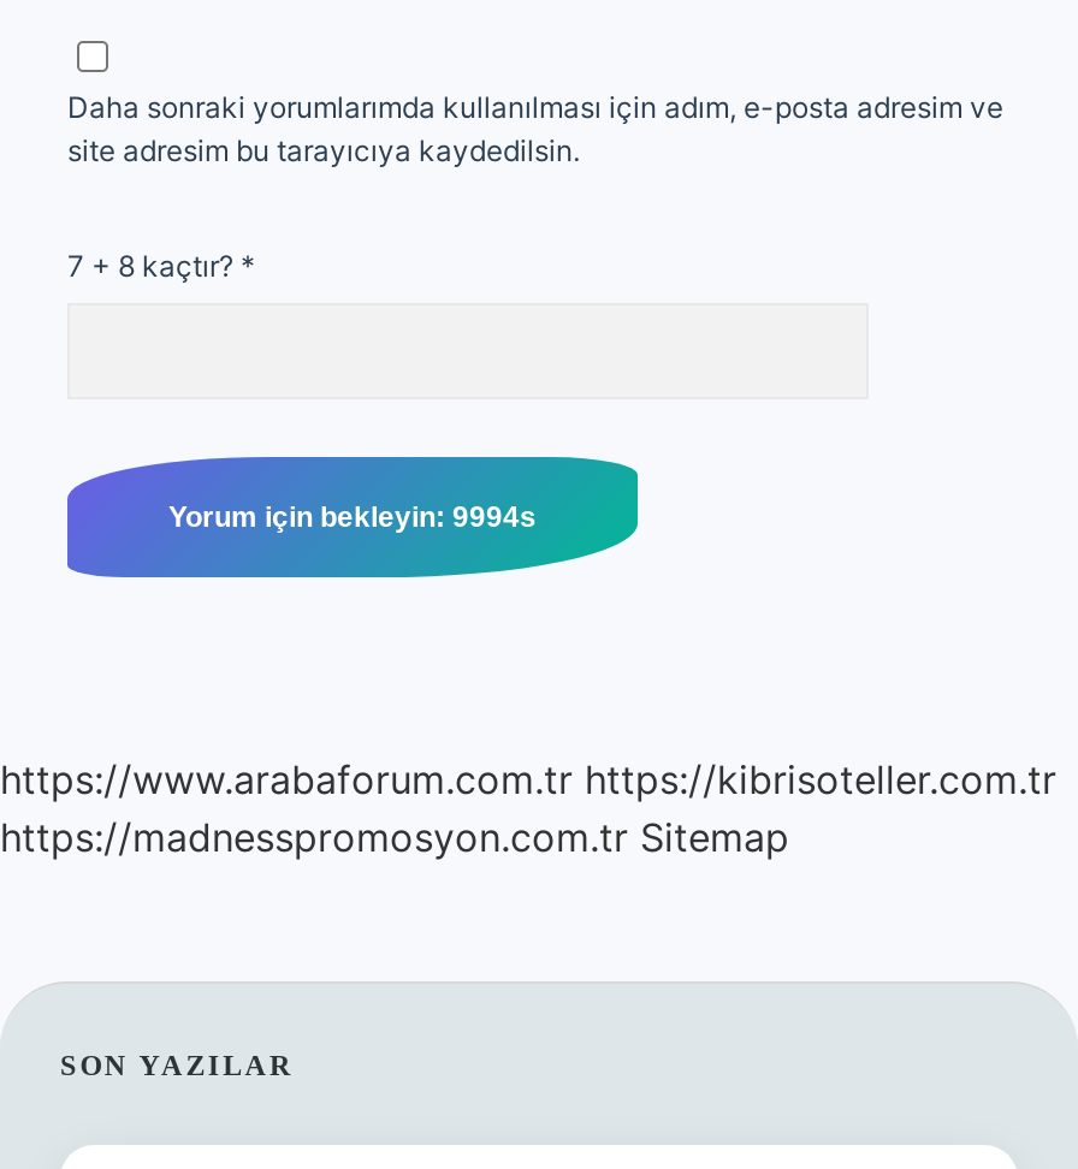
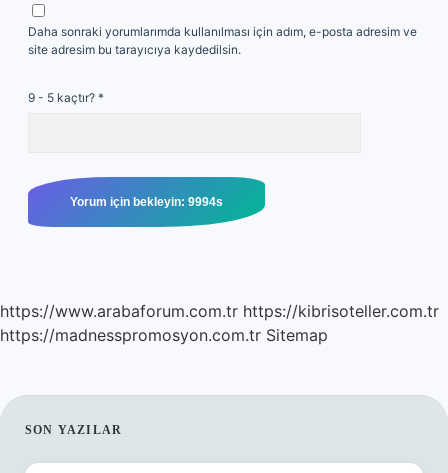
[67,248,255,284] 7 + 8 kaçtır? * -> [28,90,104,105] 9 - 5 kaçtır? *

